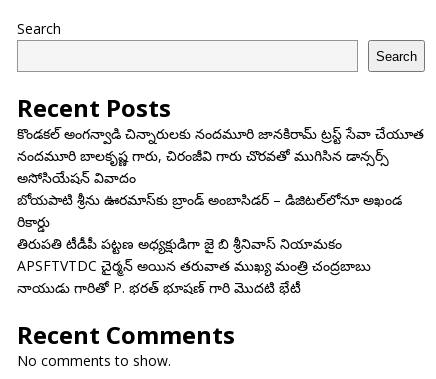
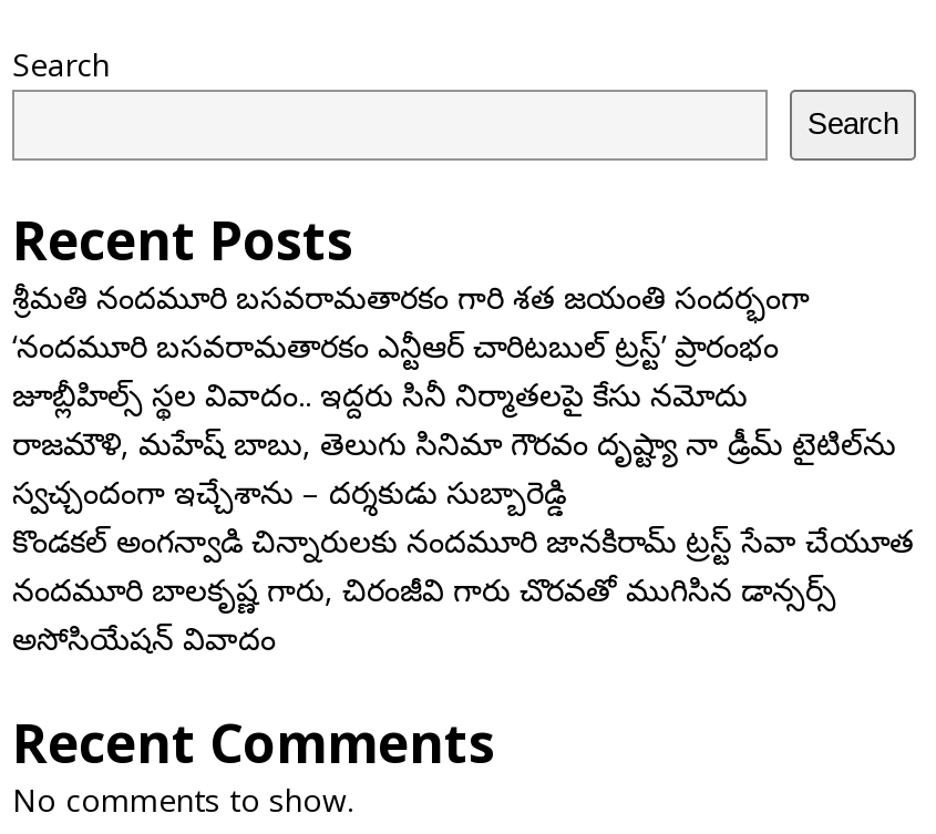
none -> [12,276,896,513] శ్రీమతి నందమూరి బసవరామతారకం గారి శత జయంతి సందర్భంగా | ‘నందమూరి బసవరామతారకం ఎన్టీఆర్ చారిటబుల్ ట్రస్ట్’ ప్రారంభం | జూబ్లీహిల్స్ స్థల వివాదం.. ఇద్దరు సినీ నిర్మాతలపై కేసు నమోదు | రాజమౌళి, మహేష్ బాబు, తెలుగు సినిమా గౌరవం దృష్ట్యా నా డ్రీమ్ టైటిల్‌ను | స్వచ్చందంగా ఇచ్చేశాను – దర్శకుడు సుబ్బారెడ్డి
moved [17,124,424,187] -> [12,520,914,659]: కొండకల్ అంగన్వాడి చిన్నారులకు నందమూరి జానకిరామ్ ట్రస్ట్ సేవా చేయూత | నందమూరి బాలకృష్ణ గారు, చిరంజీవి గారు చొరవతో ముగిసిన డాన్సర్స్ | అసోసియేషన్ వివాదం
[17,190,402,297] బోయపాటి శ్రీను ఊరమాస్‌కు బ్రాండ్ అంబాసిడర్ – డిజిటల్‌లోనూ అఖండ | రికార్డు | తిరుపతి టీడీపీ పట్టణ అధ్యక్షుడిగా జై బి శ్రీనివాస్ నియామకం | APSFTVTDC చైర్మన్ అయిన తరువాత ముఖ్య మంత్రి చంద్రబాబు | నాయుడు గారితో P. భరత్ భూషణ్ గారి మొదటి భేటీ -> none

